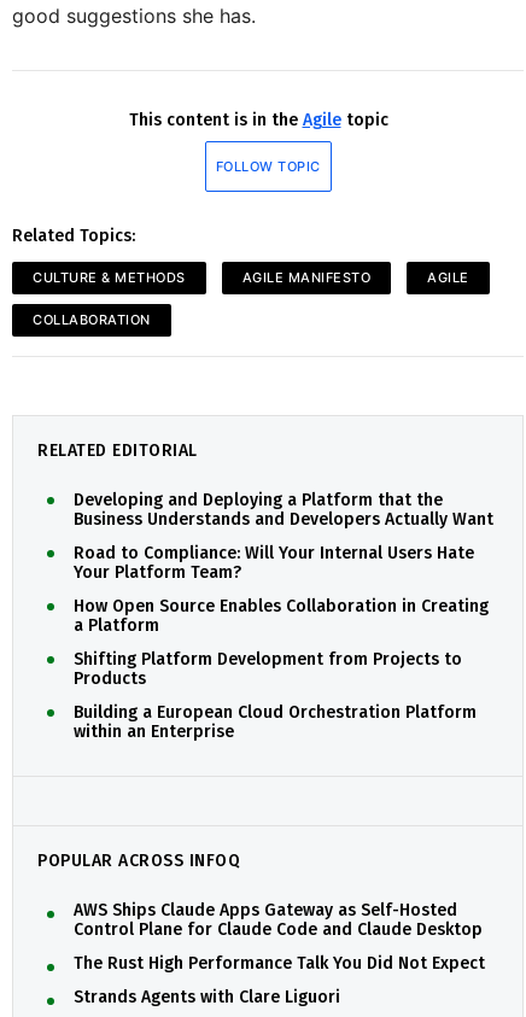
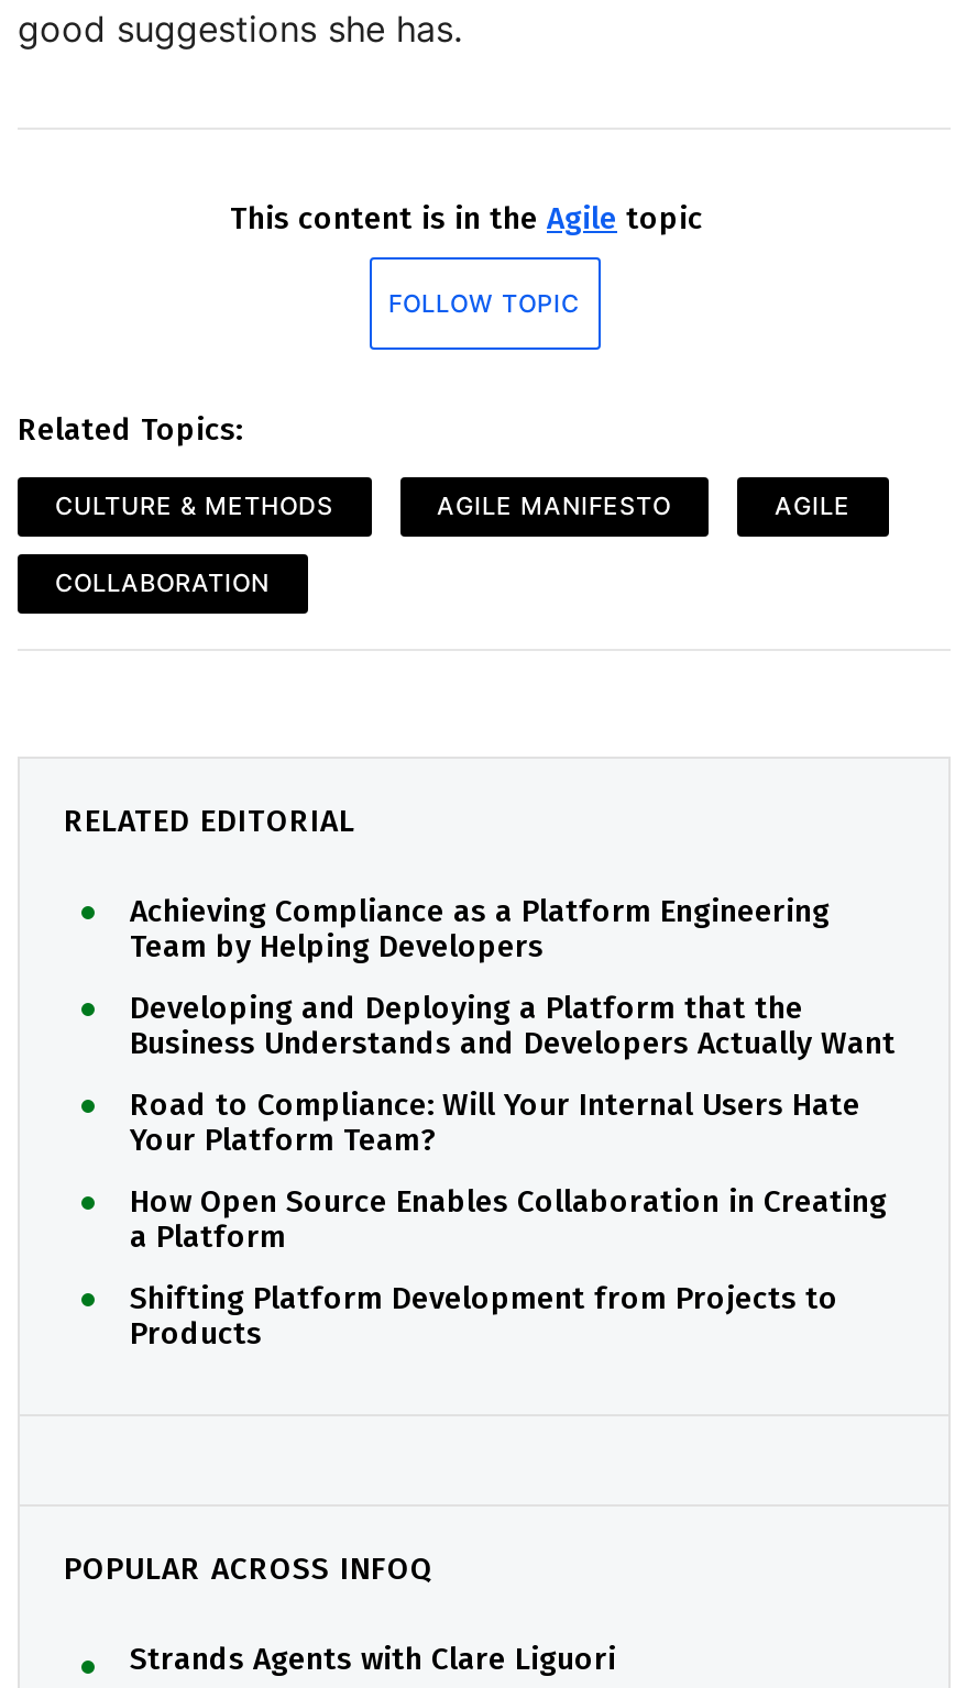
none -> [130,893,830,966] Achieving Compliance as a Platform Engineering | Team by Helping Developers
moved [74,490,493,689] -> [130,990,896,1353]: Developing and Deploying a Platform that the | Business Understands and Developers Actually Want | Road to Compliance: Will Your Internal Users Hate | Your Platform Team? | How Open Source Enables Collaboration in Creating | a Platform | Shifting Platform Development from Projects to | Products
[74,702,477,742] Building a European Cloud Orchestration Platform | within an Enterprise -> none
[74,900,485,974] AWS Ships Claude Apps Gateway as Self-Hosted | Control Plane for Claude Code and Claude Desktop | The Rust High Performance Talk You Did Not Expect -> none

